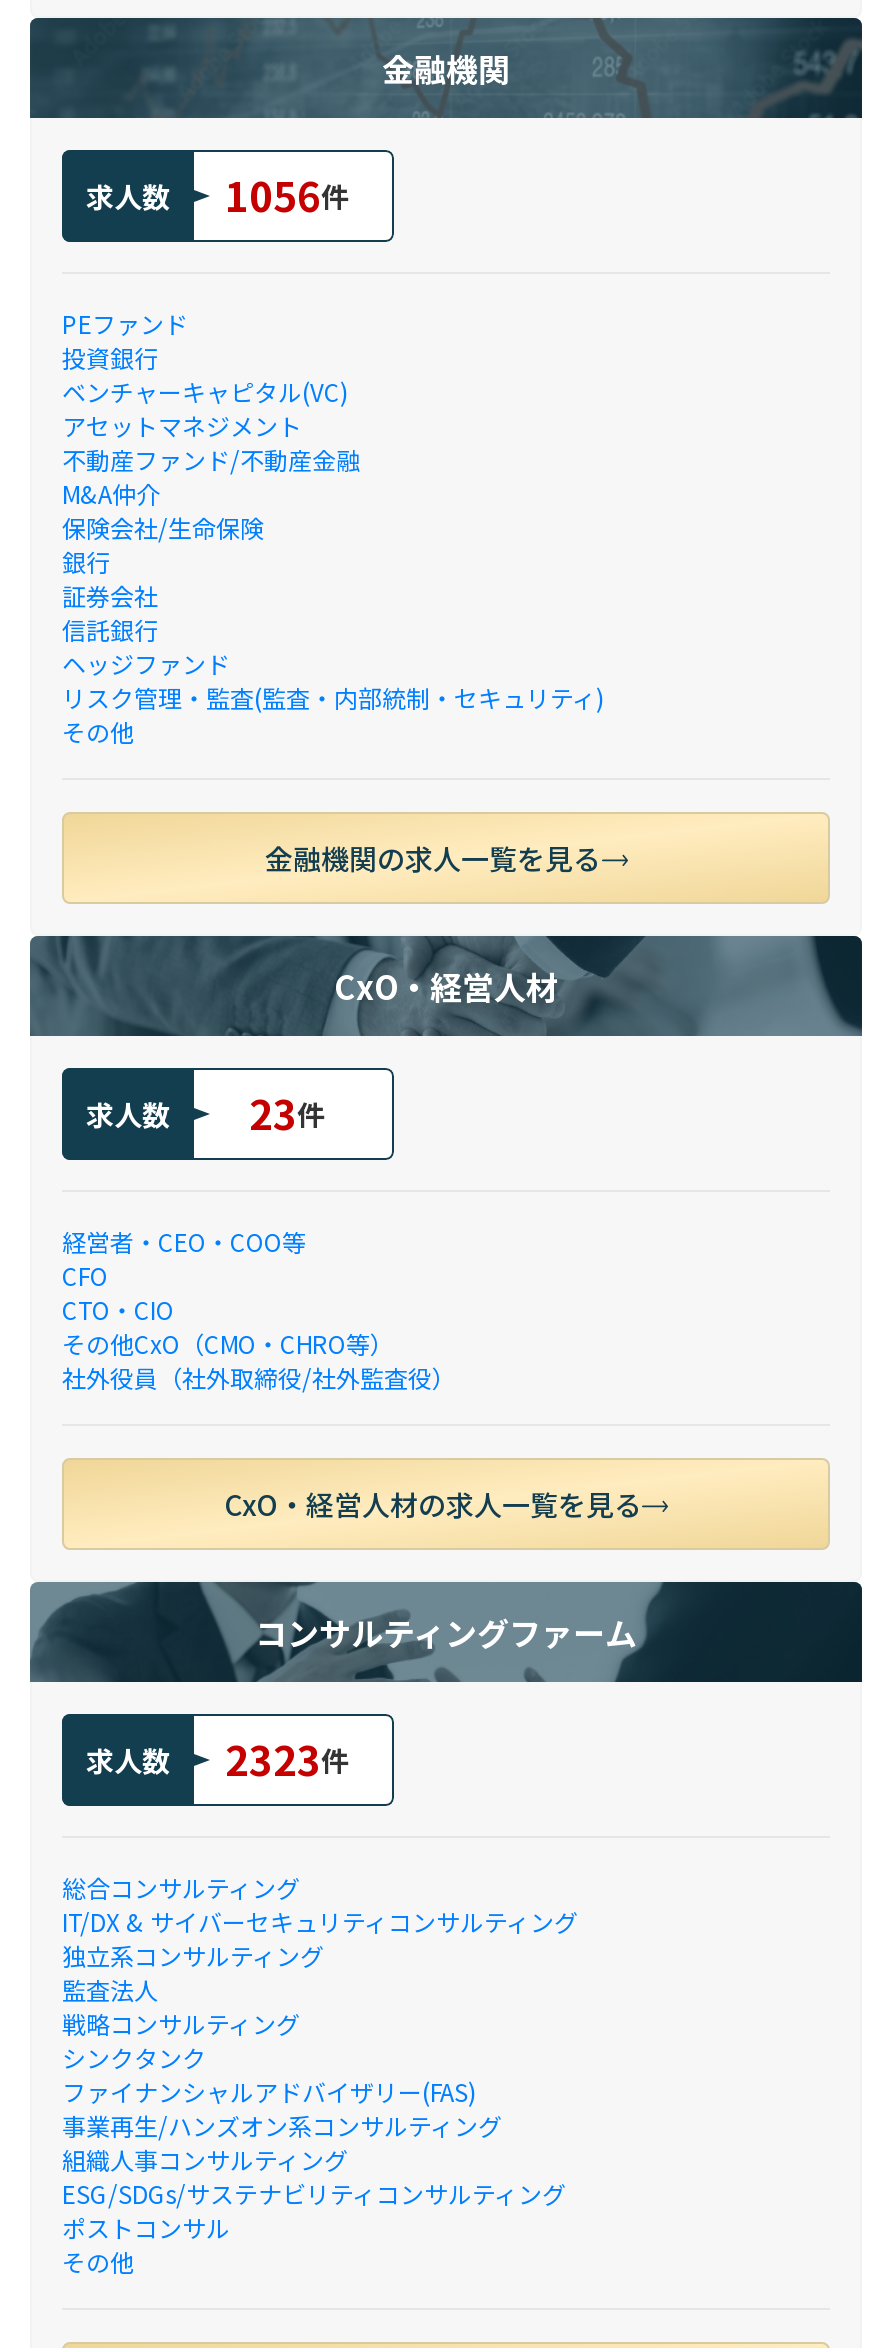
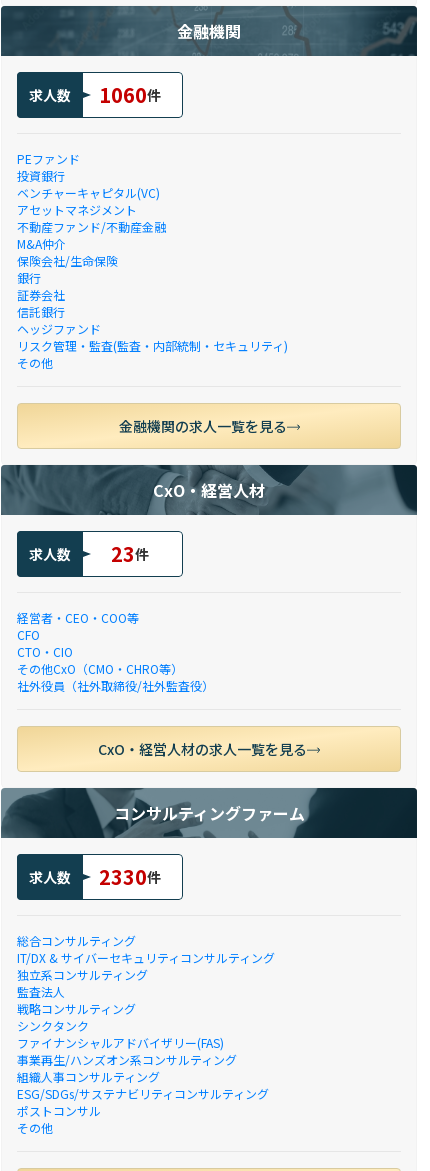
[86,166,349,224] 求人数 1056件 -> [29,80,160,109] 求人数 1060件
[86,1730,349,1788] 求人数 2323件 -> [29,862,160,891] 求人数 2330件

